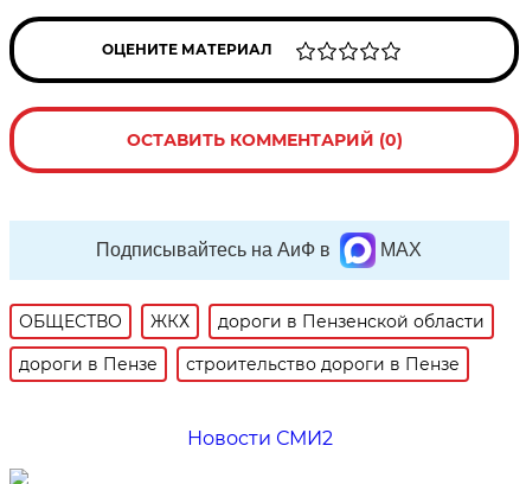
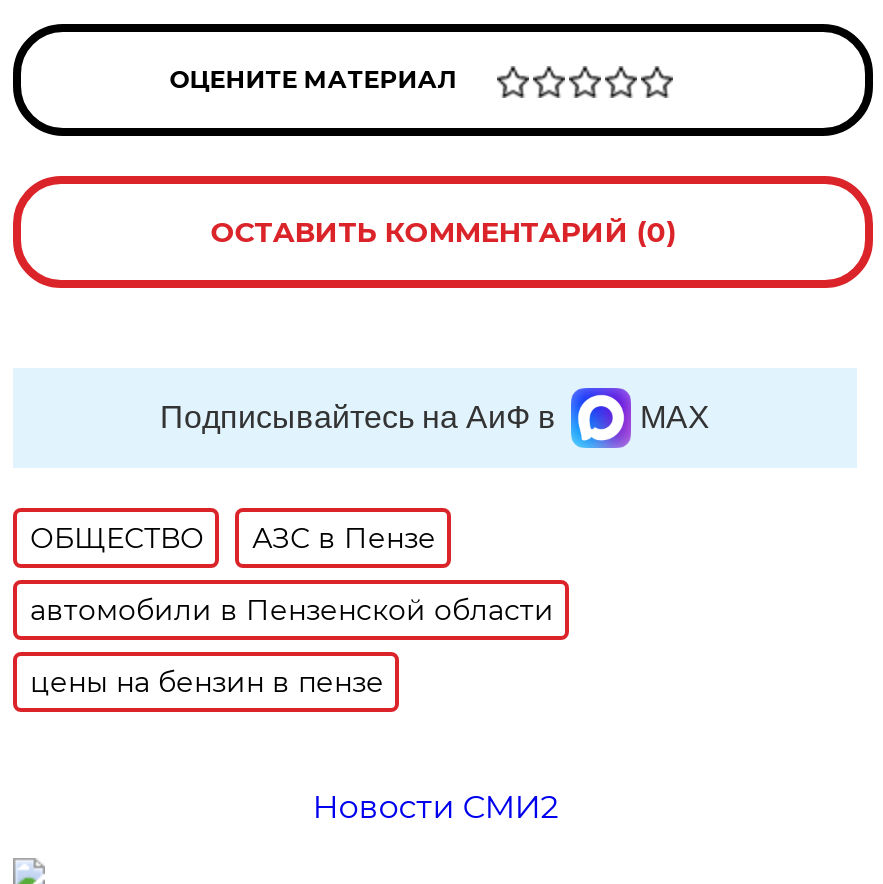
[19,311,485,375] ЖКХ | дороги в Пензенской области | дороги в Пензе | строительство дороги в Пензе -> [30,520,554,700] АЗС в Пензе | автомобили в Пензенской области | цены на бензин в пензе

